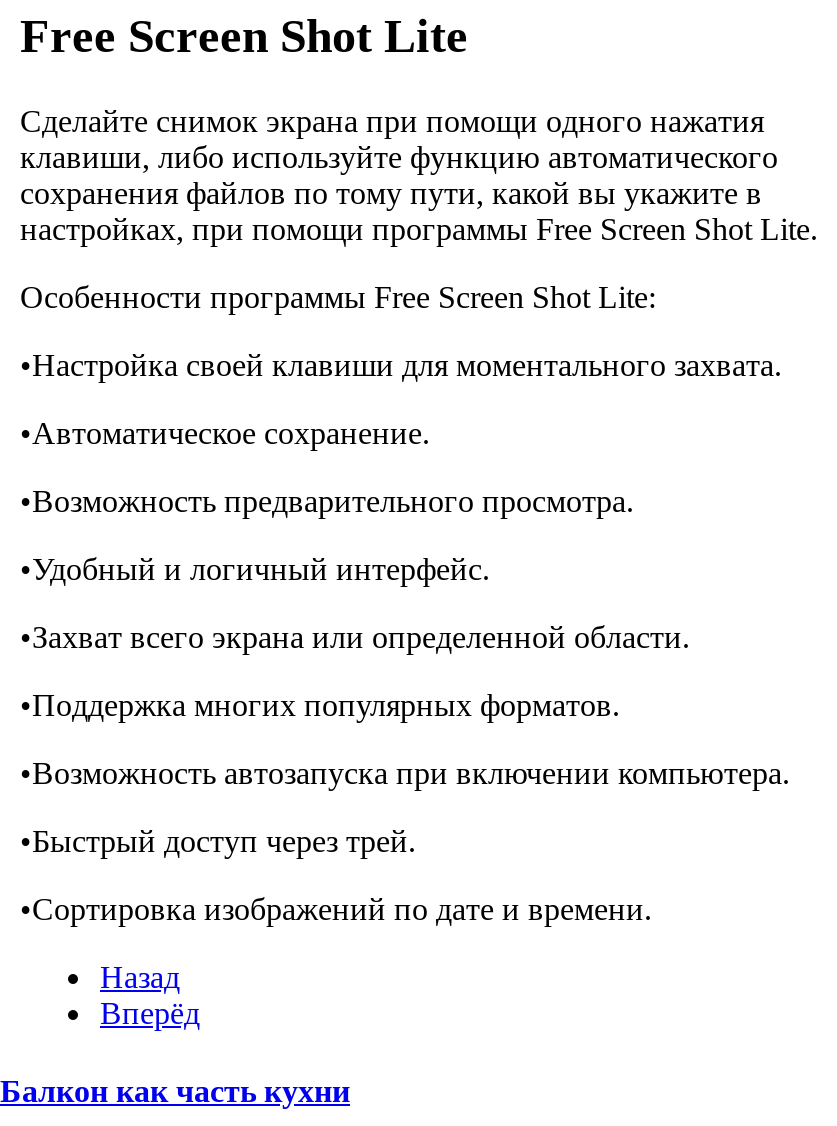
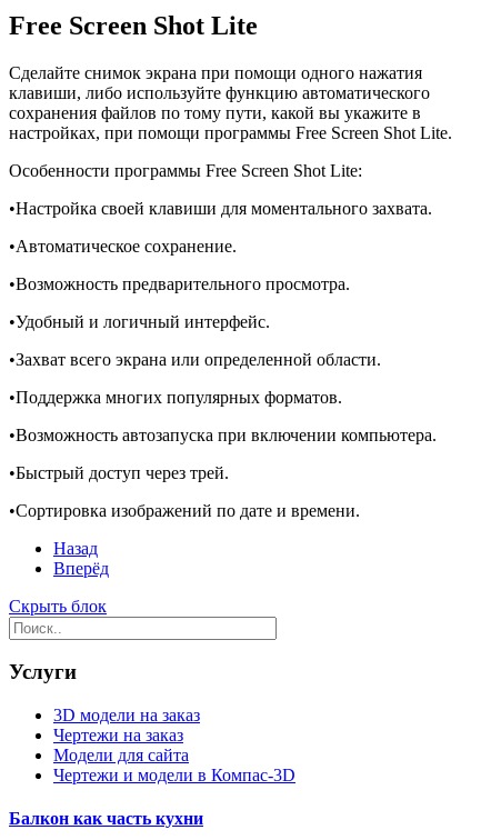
none -> [9,596,295,784] Скрыть блок | Услуги | 3D модели на заказ | Чертежи на заказ | Модели для сайта | Чертежи и модели в Компас-3D

